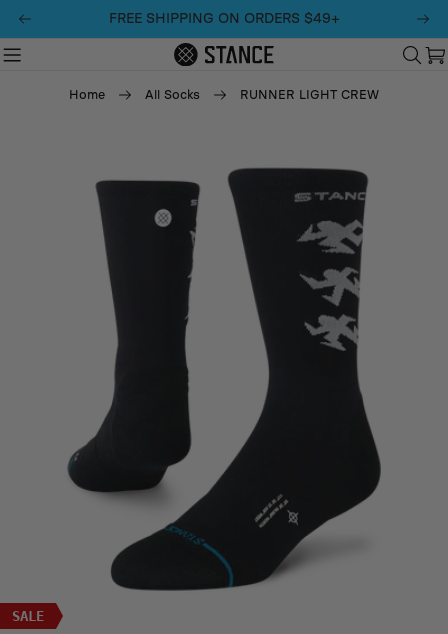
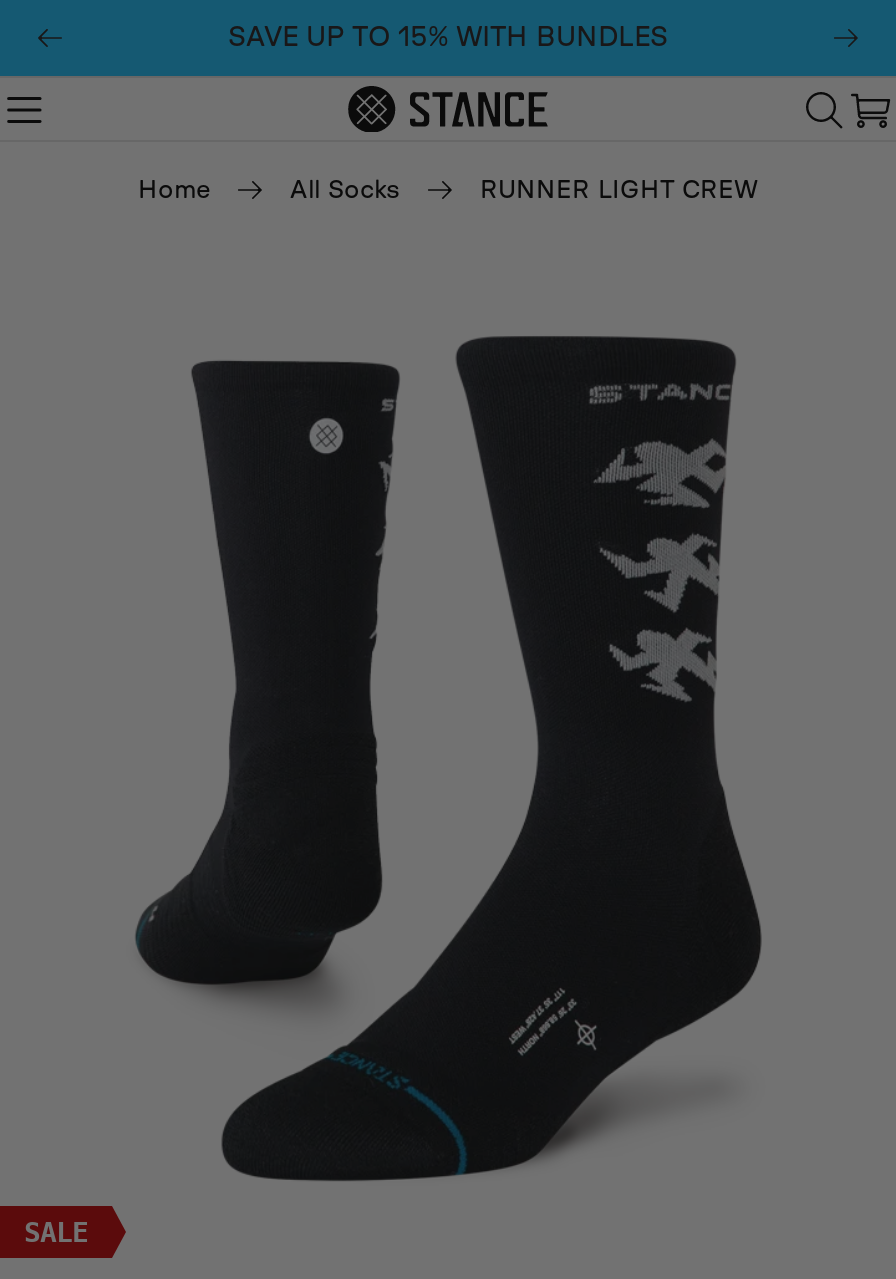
[108,12,339,26] FREE SHIPPING ON ORDERS $49+ -> [228,24,668,52] SAVE UP TO 15% WITH BUNDLES

